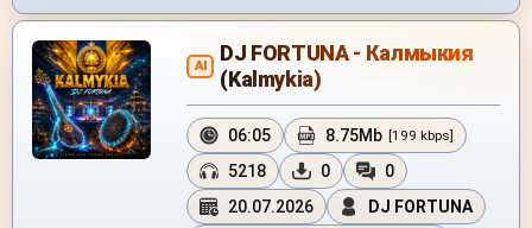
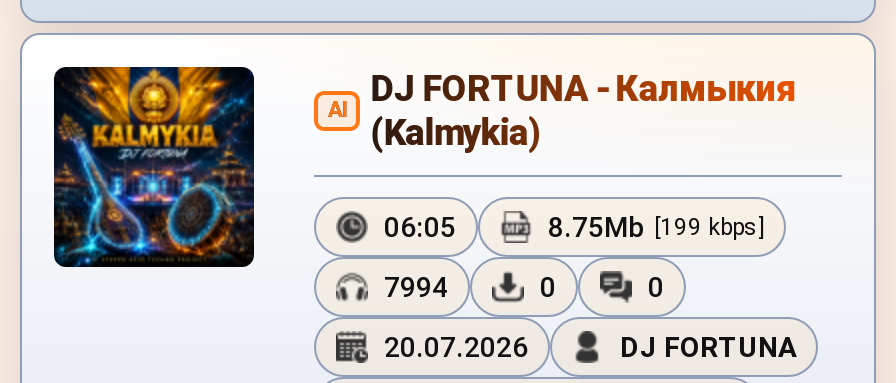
[228,161,266,180] 5218 -> [384,271,448,303] 7994

